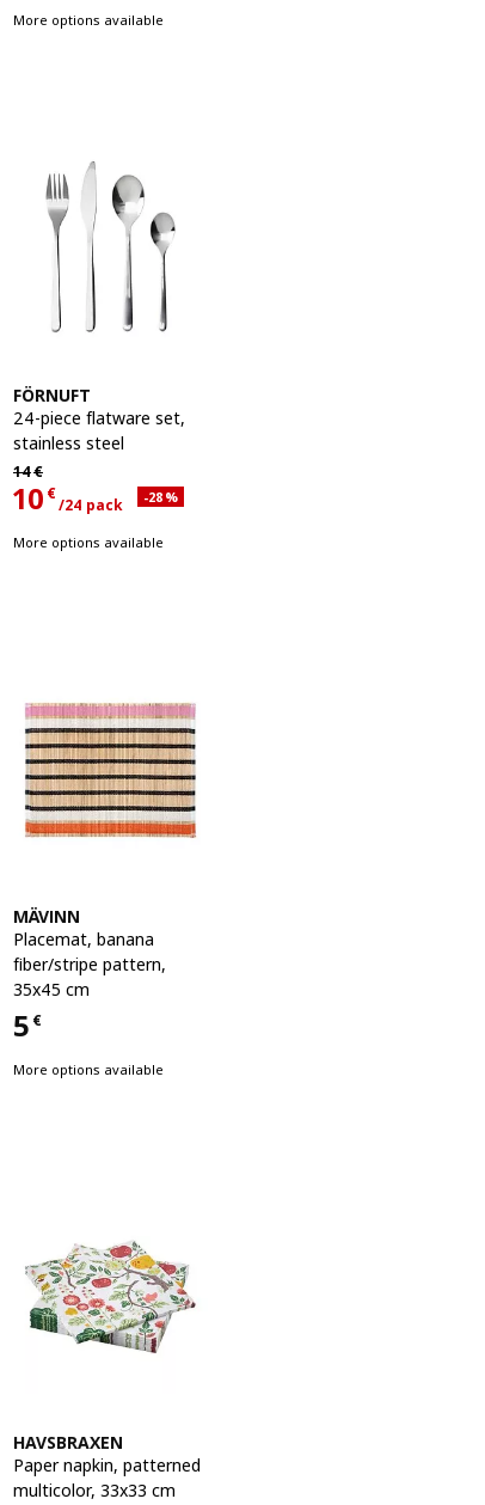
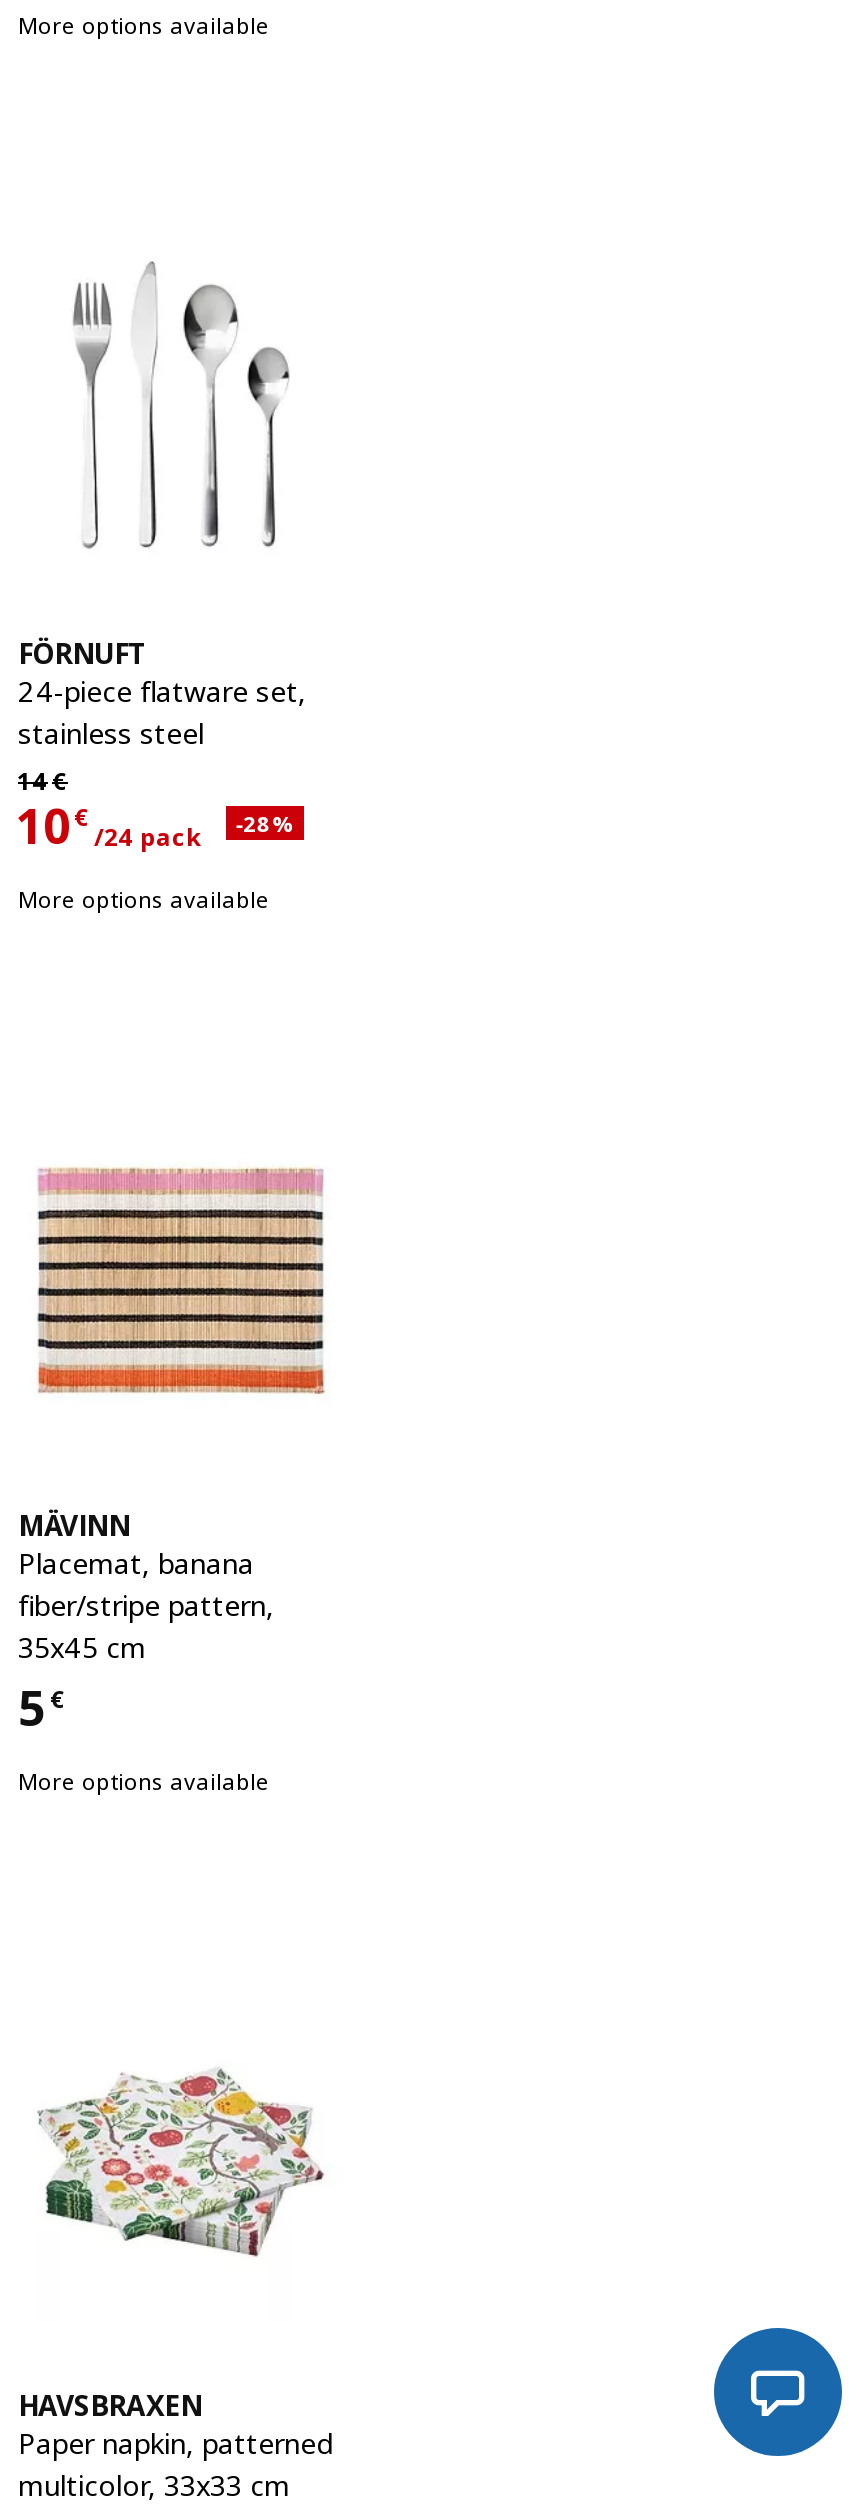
none -> [712,2326,844,2458] [image]

